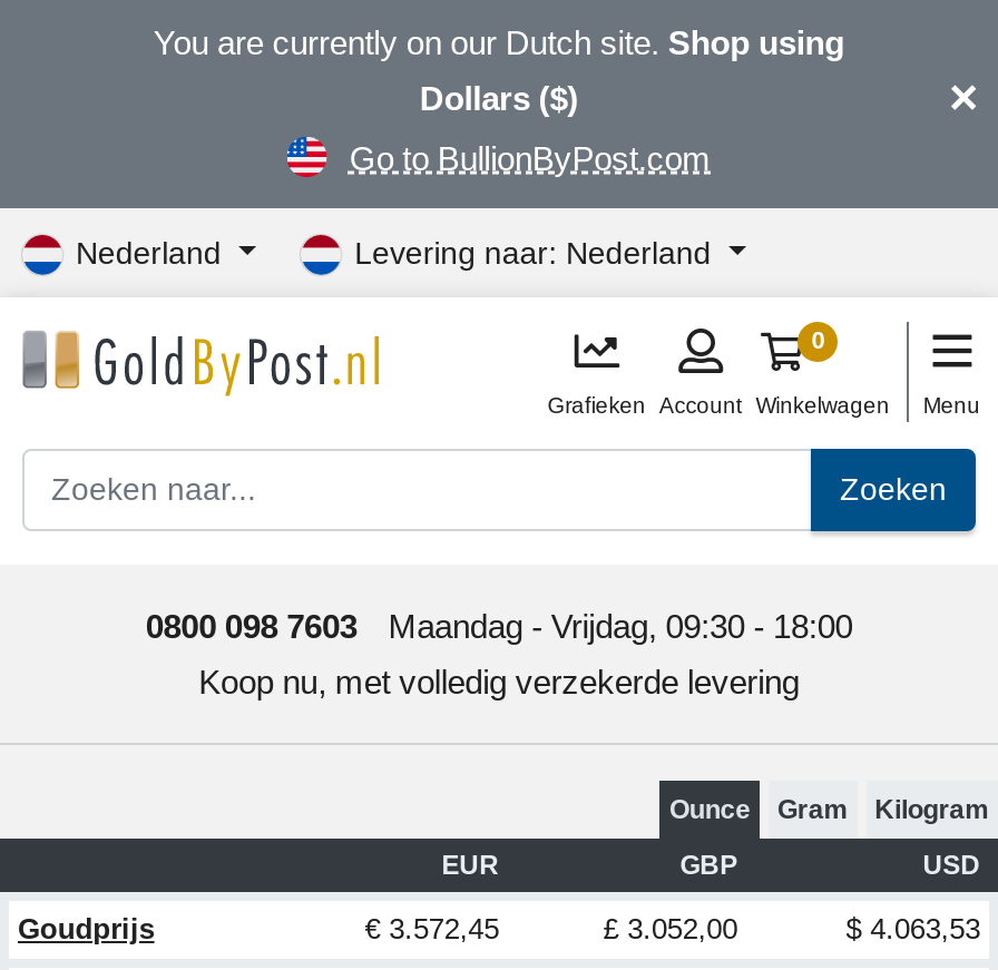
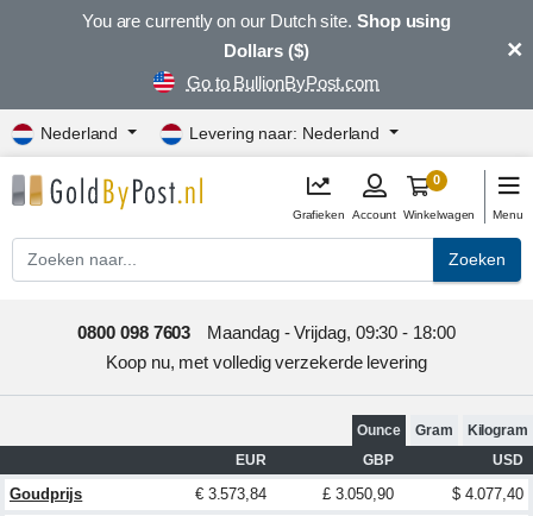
[365,913,499,946] € 3.572,45 -> [195,485,266,503] € 3.573,84
[603,913,737,946] £ 3.052,00 -> [322,485,394,503] £ 3.050,90
[846,913,980,946] $ 4.063,53 -> [452,485,523,503] $ 4.077,40

